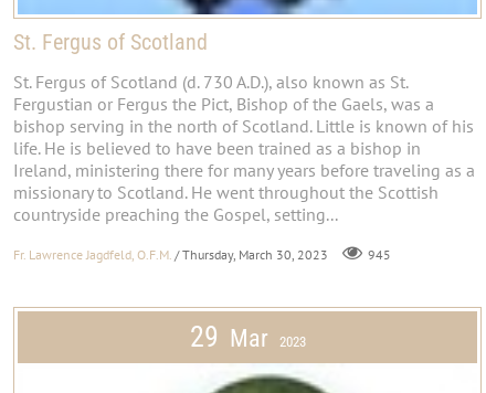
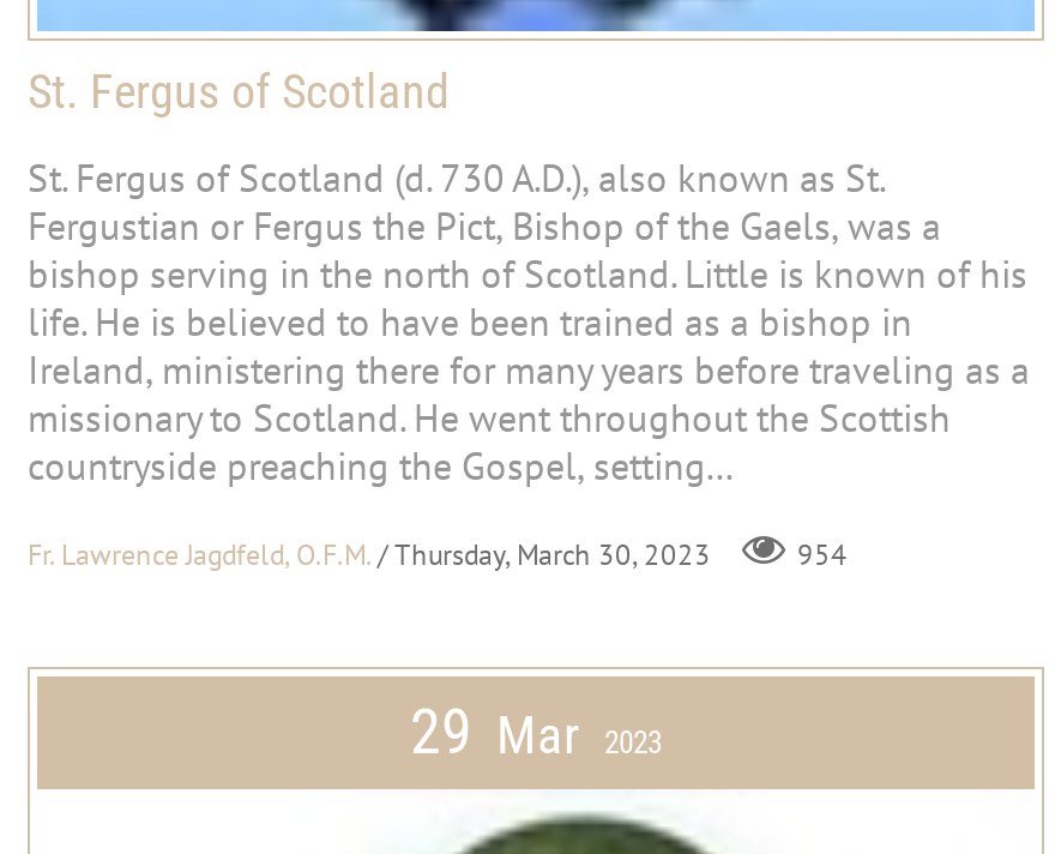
[368,246,391,263] 945 -> [797,534,848,570] 954

